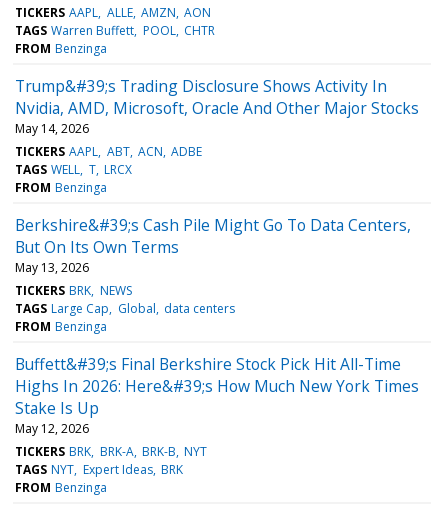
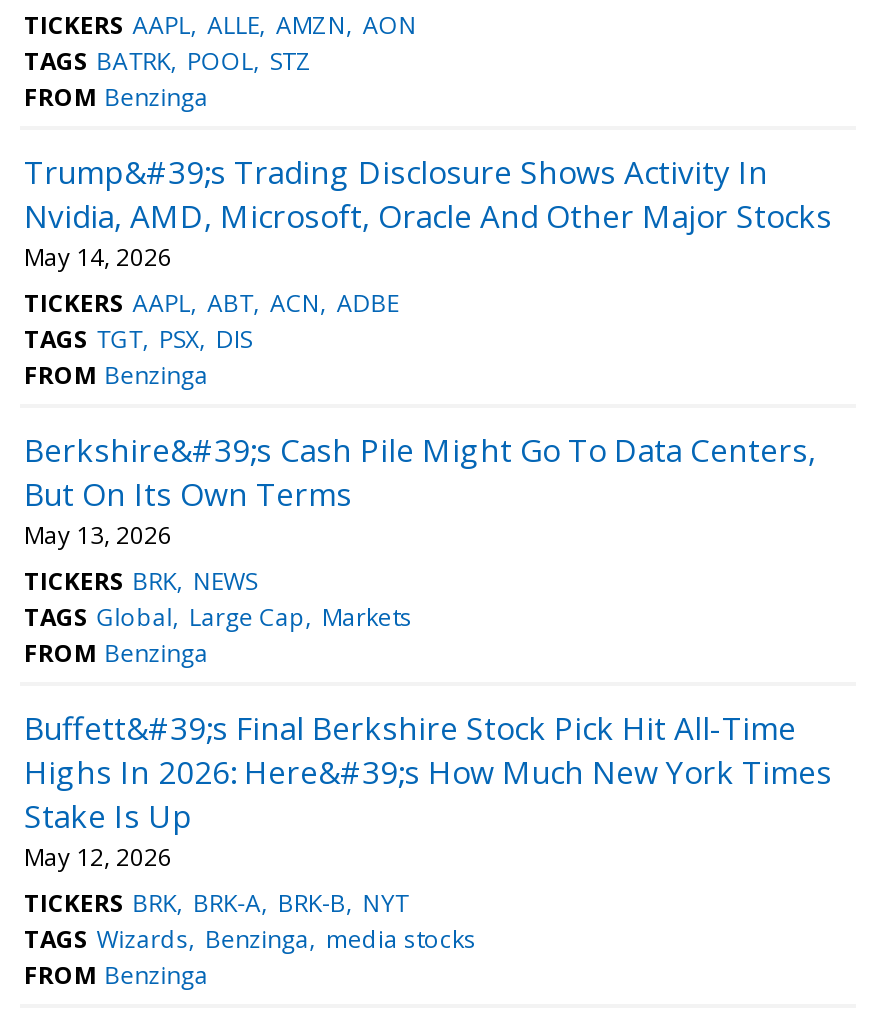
[15,22,215,39] TAGS Warren Buffett POOL CHTR -> [24,44,312,78] TAGS BATRK POOL STZ
[15,161,132,178] TAGS WELL T LRCX -> [24,322,252,356] TAGS TGT PSX DIS
[15,300,235,317] TAGS Large Cap Global data centers -> [24,600,412,634] TAGS Global Large Cap Markets
[15,461,183,478] TAGS NYT Expert Ideas BRK -> [24,922,476,956] TAGS Wizards Benzinga media stocks

